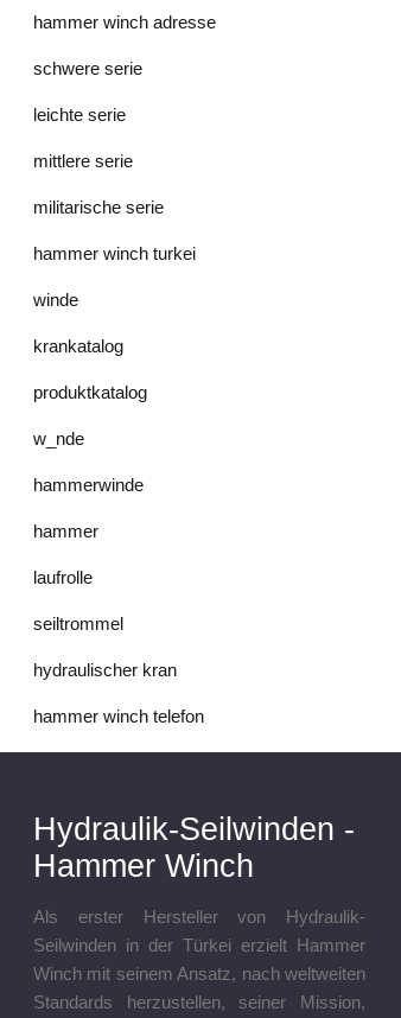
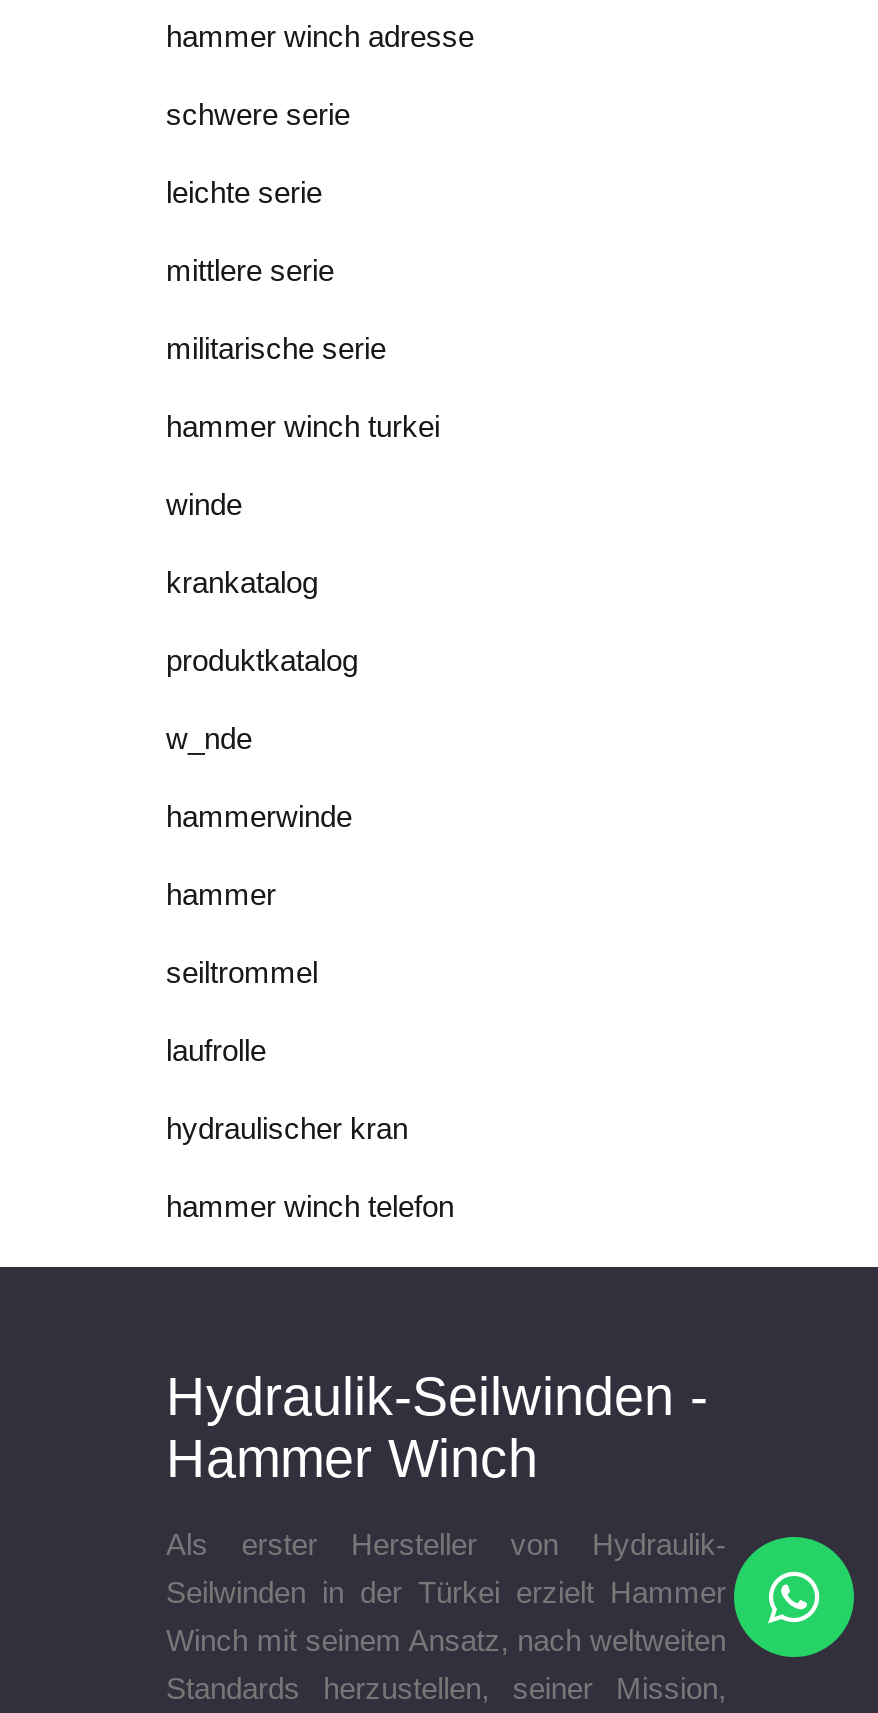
moved [33,567,93,587] -> [166,1032,266,1066]: laufrolle
moved [33,613,123,633] -> [166,954,318,988]: seiltrommel
none -> [734,1535,856,1659] [image]

